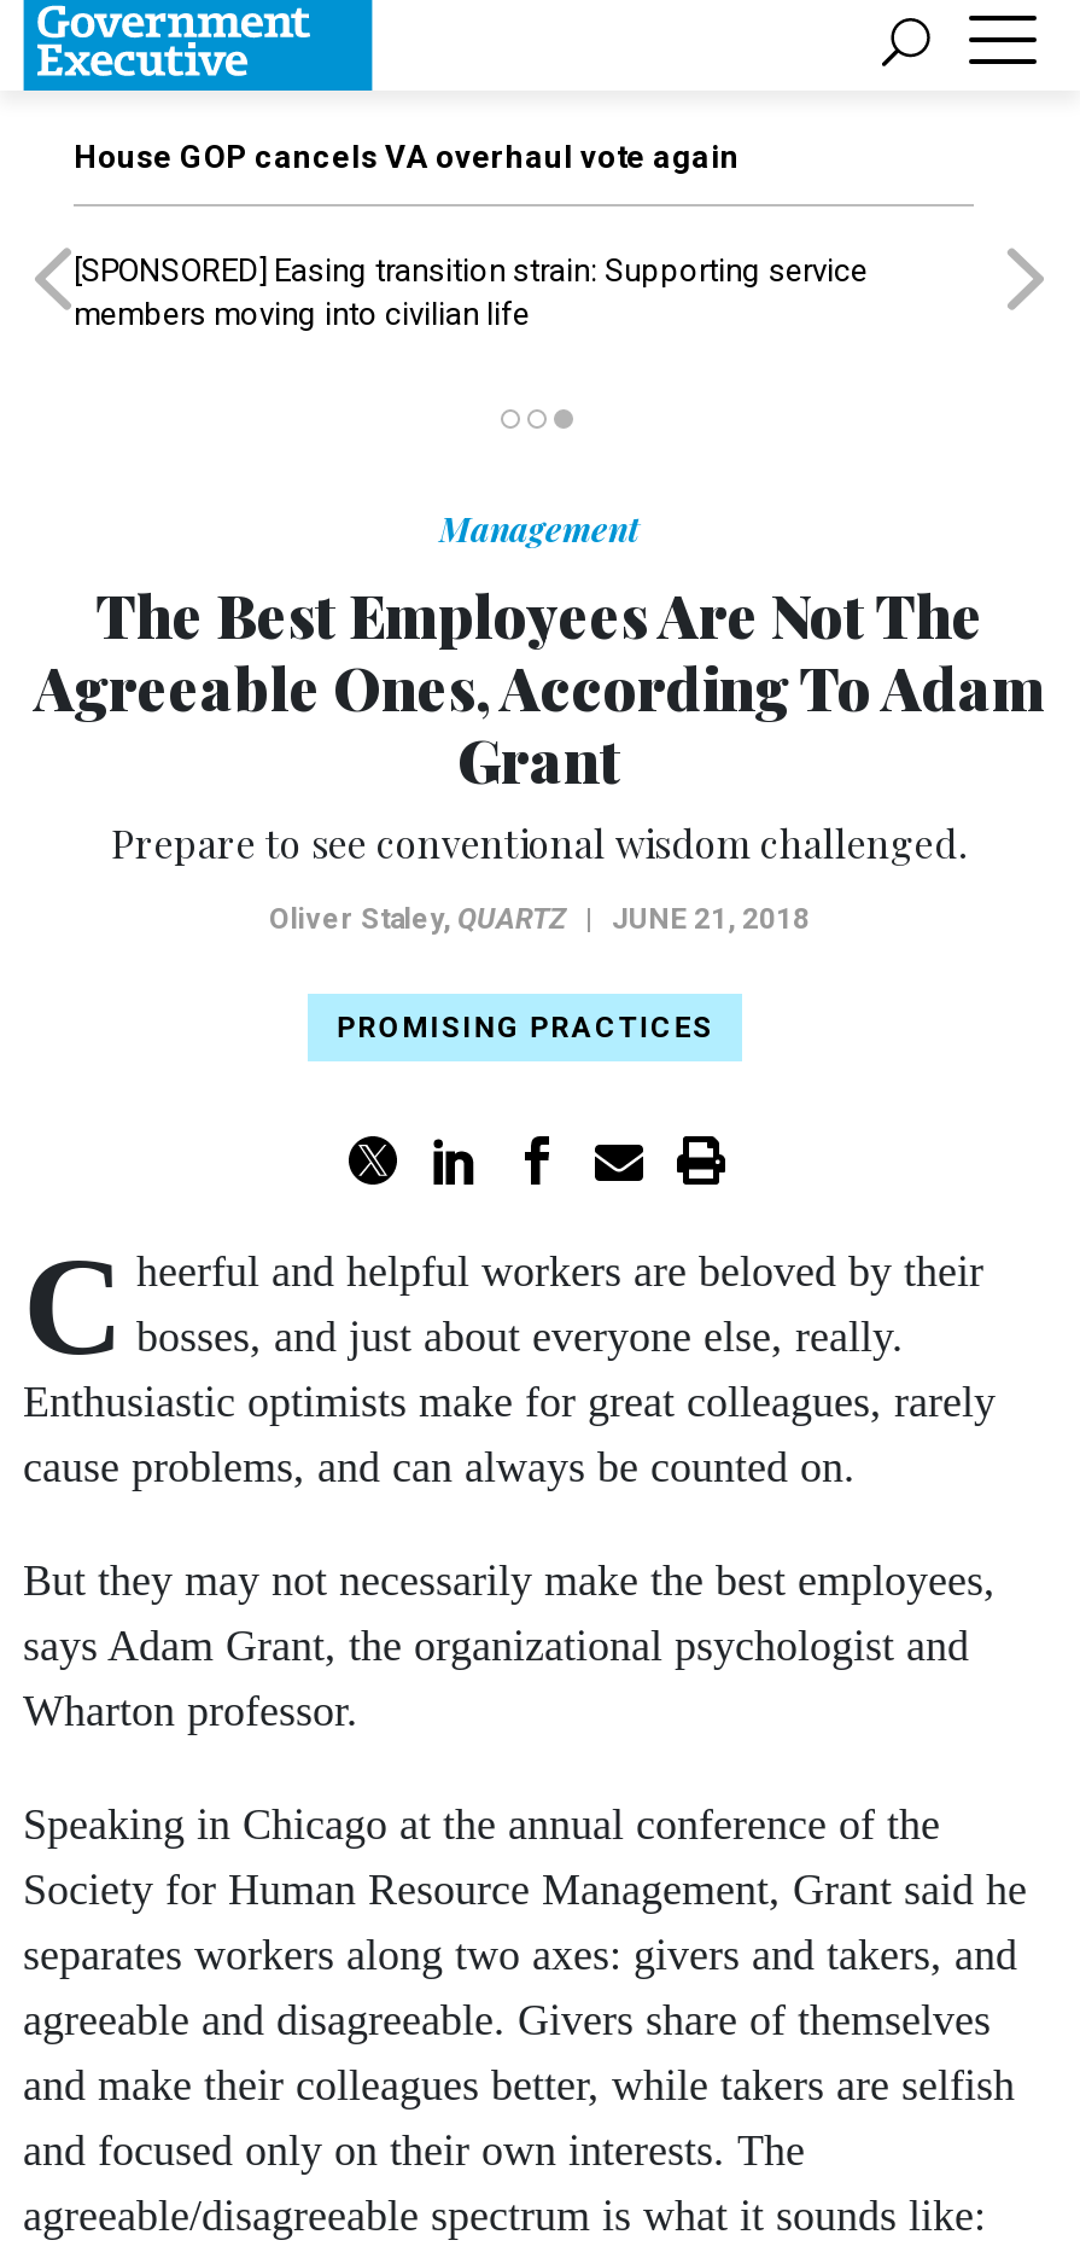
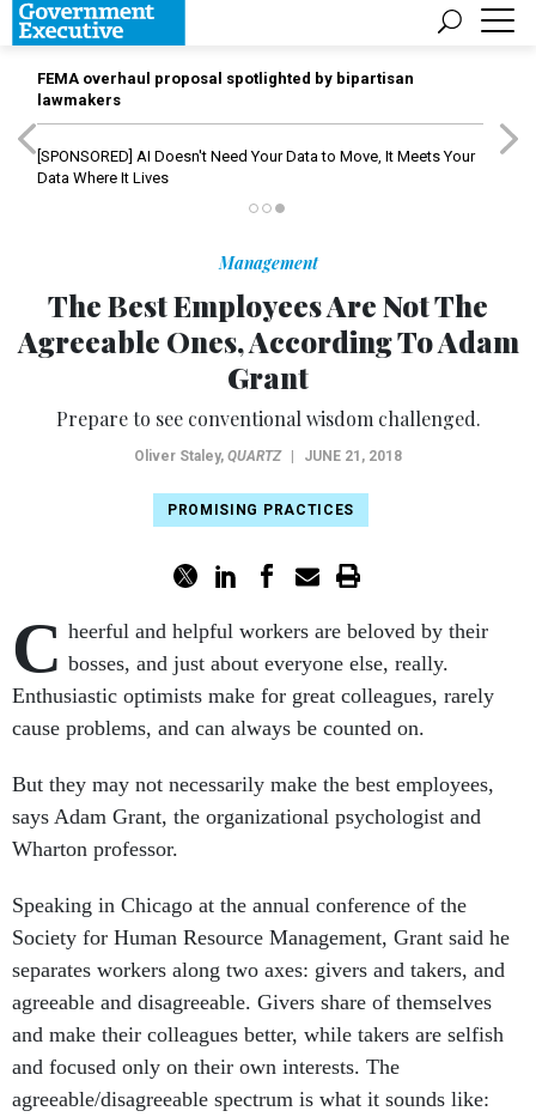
[74,139,740,175] House GOP cancels VA overhaul vote again -> [37,69,414,109] FEMA overhaul proposal spotlighted by bipartisan | lawmakers
[74,252,868,332] [SPONSORED] Easing transition strain: Supporting service | members moving into civilian life -> [37,147,475,187] [SPONSORED] AI Doesn't Need Your Data to Move, It Meets Your | Data Where It Lives

